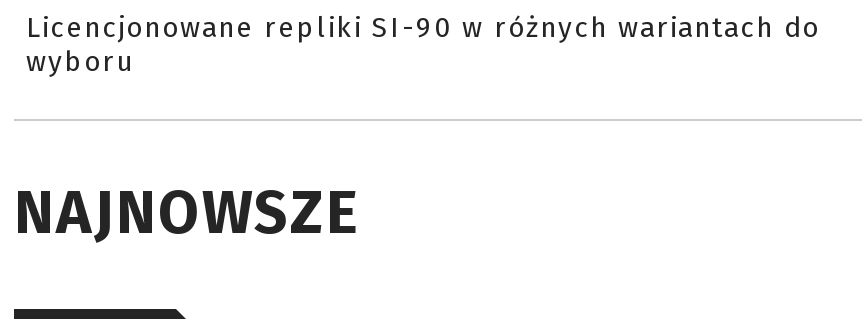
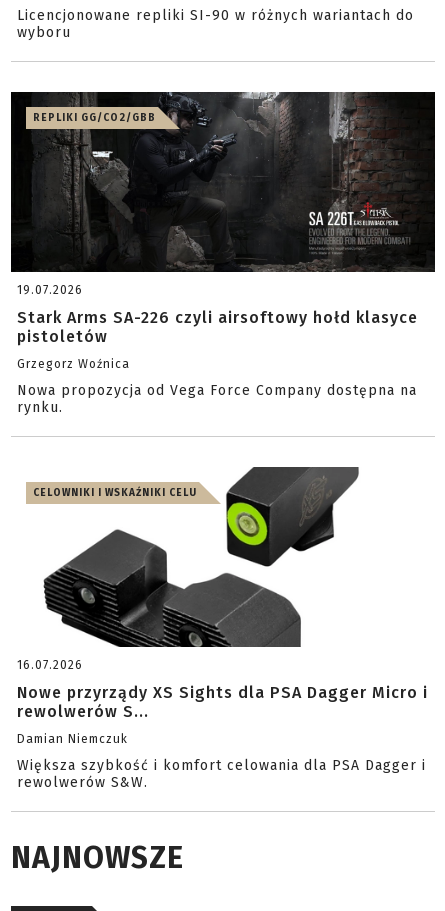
none -> [10,91,436,273] [image] | REPLIKI GG/CO2/GBB
none -> [17,283,418,416] 19.07.2026 | Stark Arms SA-226 czyli airsoftowy hołd klasyce | pistoletów | Grzegorz Woźnica | Nowa propozycja od Vega Force Company dostępna na | rynku.
none -> [17,658,428,791] 16.07.2026 | Nowe przyrządy XS Sights dla PSA Dagger Micro i | rewolwerów S... | Damian Niemczuk | Większa szybkość i komfort celowania dla PSA Dagger i | rewolwerów S&W.
none -> [33,466,360,648] [image] | CELOWNIKI I WSKAŹNIKI CELU

